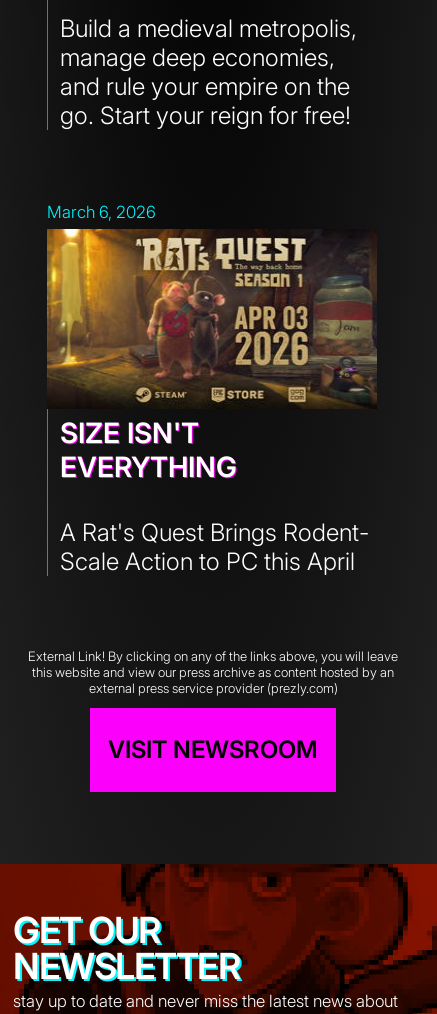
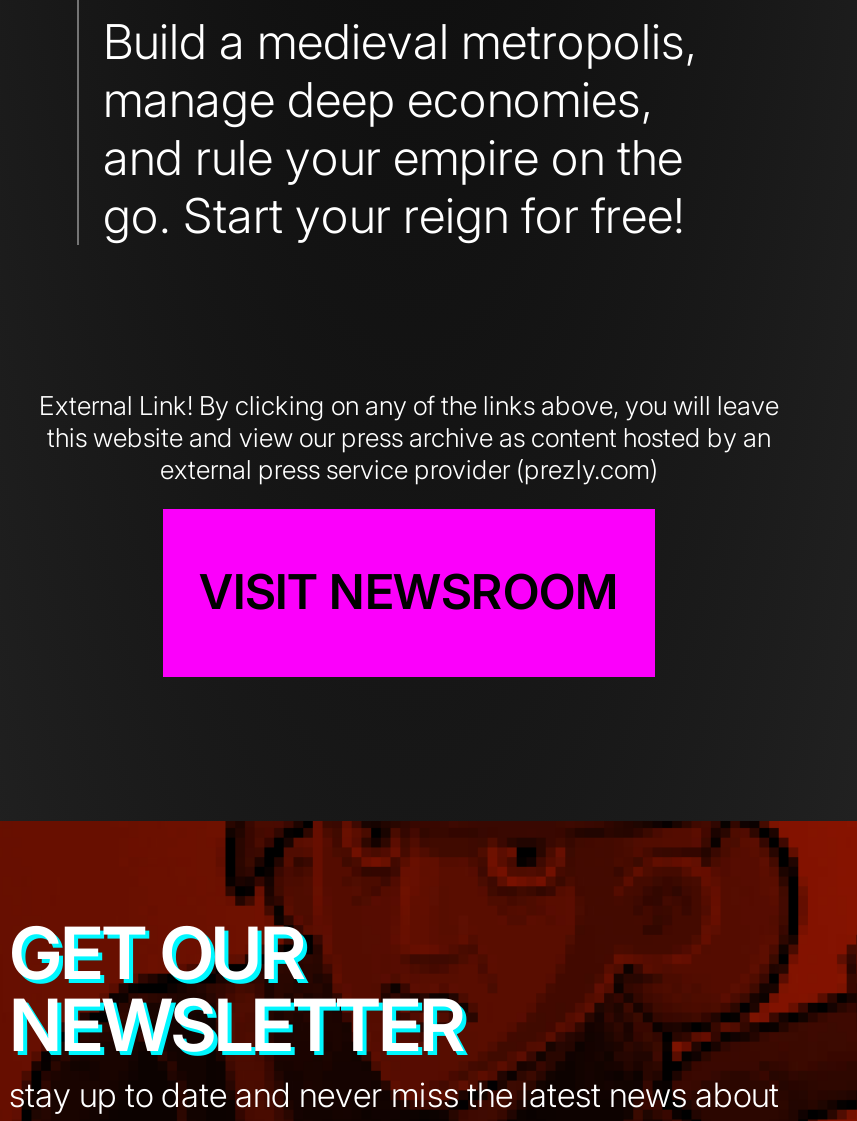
[47,202,156,222] March 6, 2026 -> none
[47,229,377,576] [image] | SIZE ISN'T | EVERYTHING | A Rat's Quest Brings Rodent- | Scale Action to PC this April -> none

